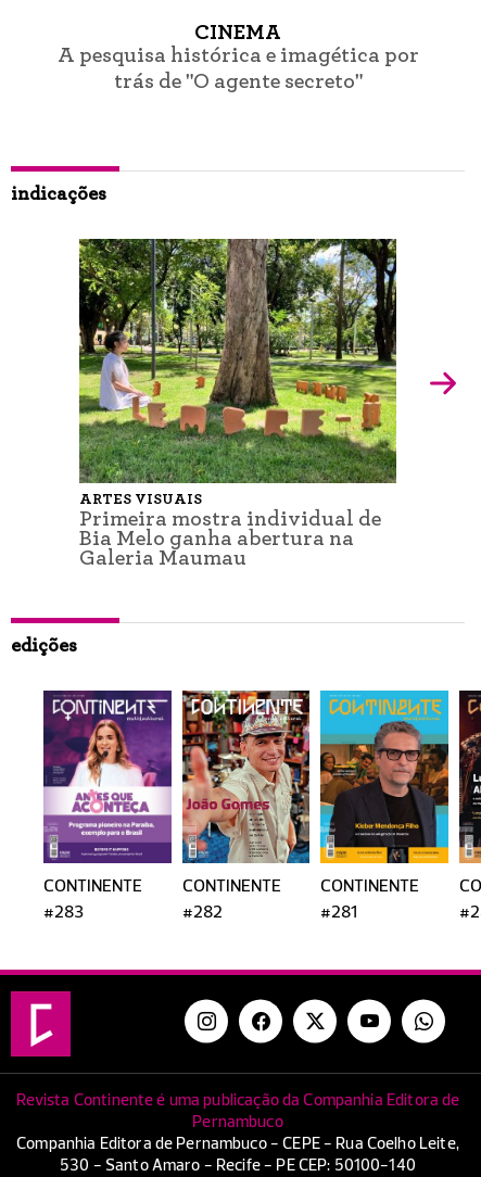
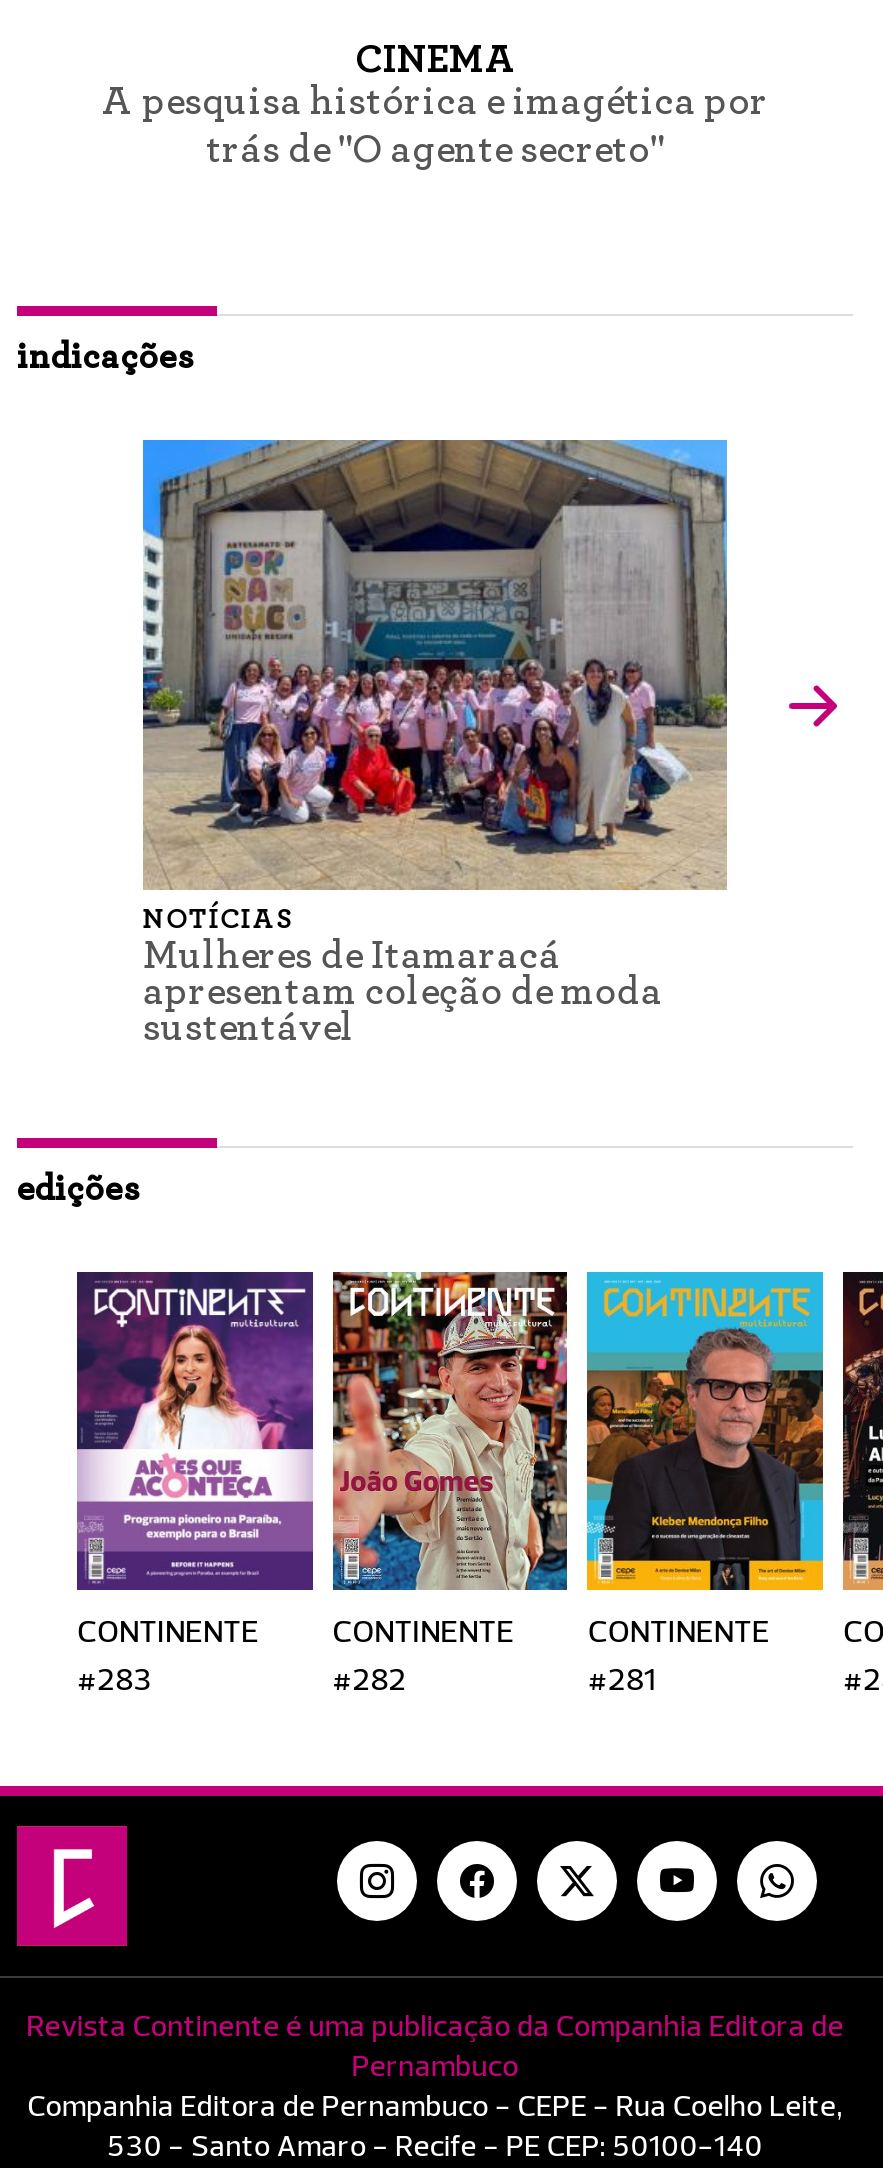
[78,238,397,569] [image] | ARTES VISUAIS | Primeira mostra individual de | Bia Melo ganha abertura na | Galeria Maumau -> [141,438,729,1048] [image] | NOTÍCIAS | Mulheres de Itamaracá | apresentam coleção de moda | sustentável

